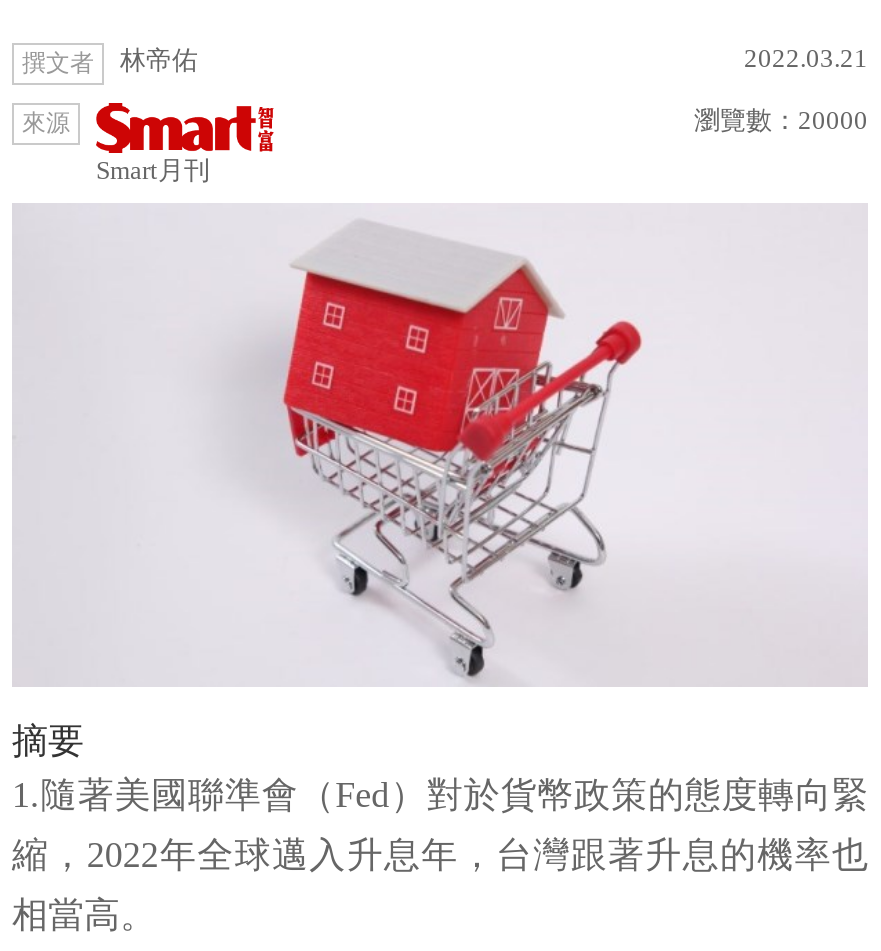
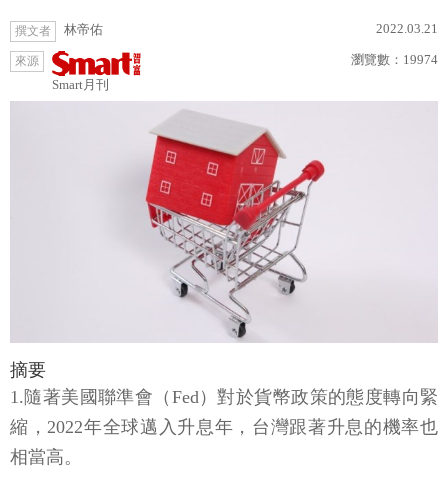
[694,105,868,135] 瀏覽數：20000 -> [351,52,438,67] 瀏覽數：19974

